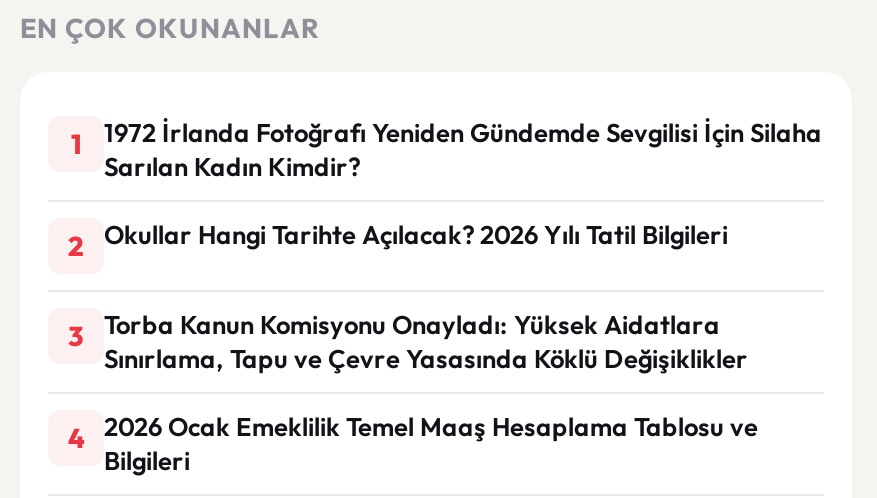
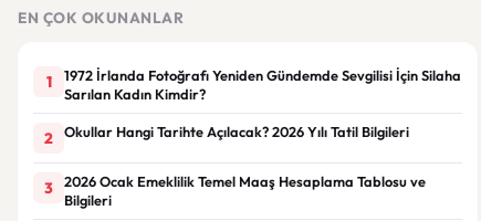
[68,307,748,455] Torba Kanun Komisyonu Onayladı: Yüksek Aidatlara | Sınırlama, Tapu ve Çevre Yasasında Köklü Değişiklikler | 4 -> none

